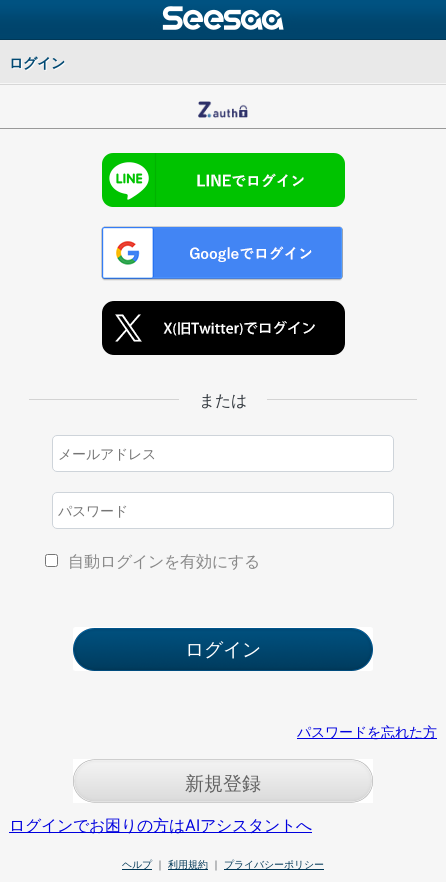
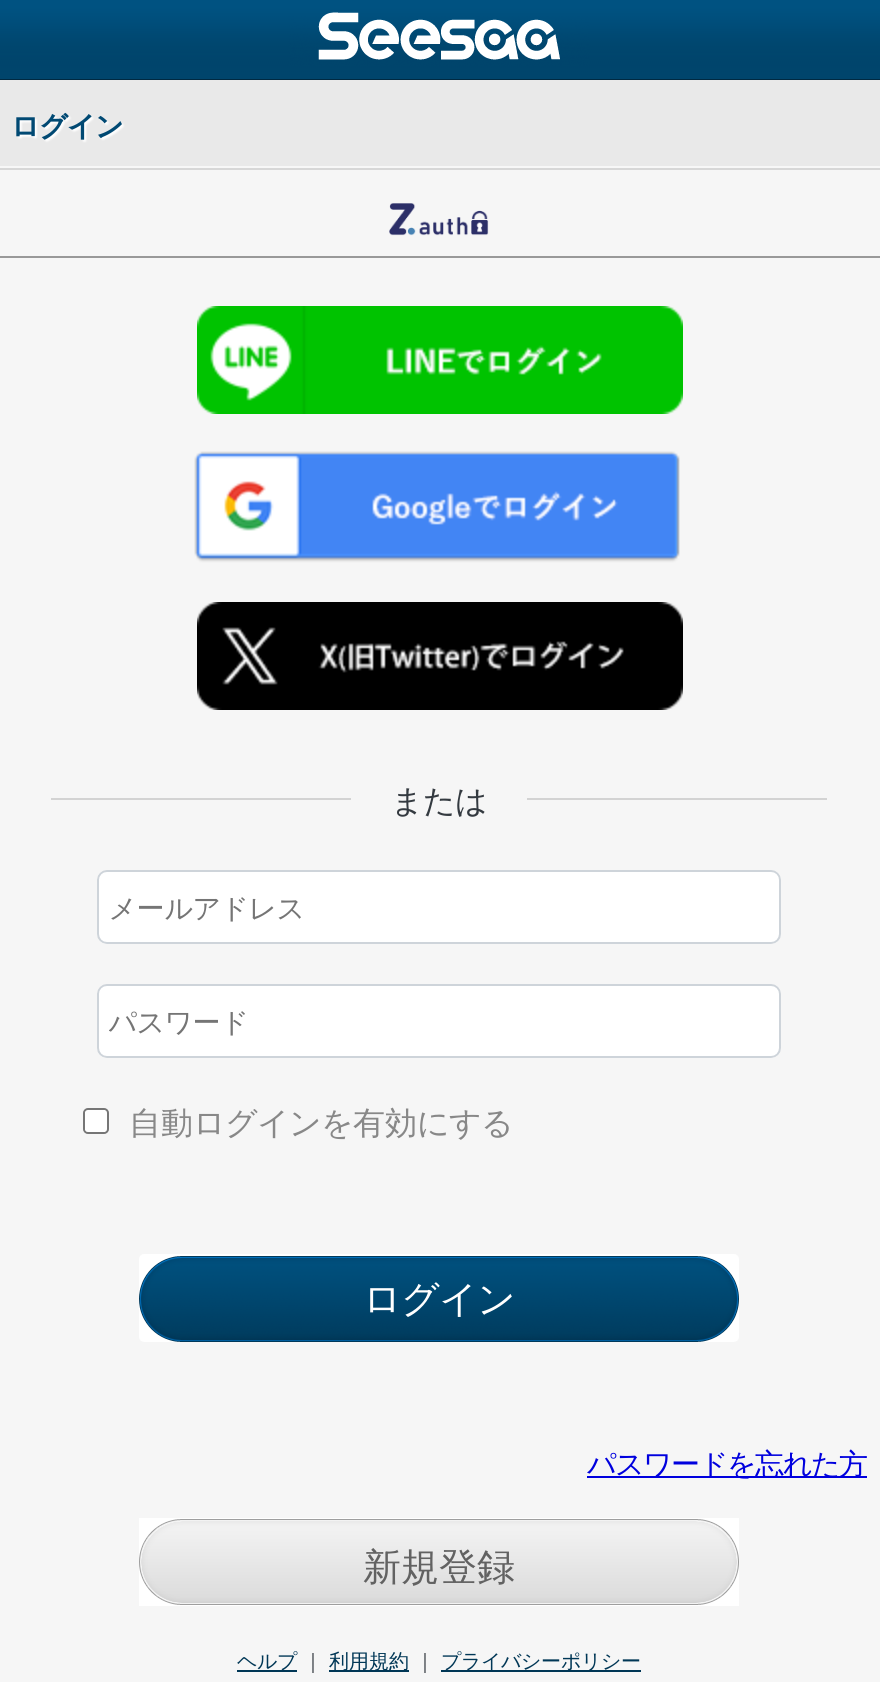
[9,815,312,835] ログインでお困りの方はAIアシスタントへ -> none

